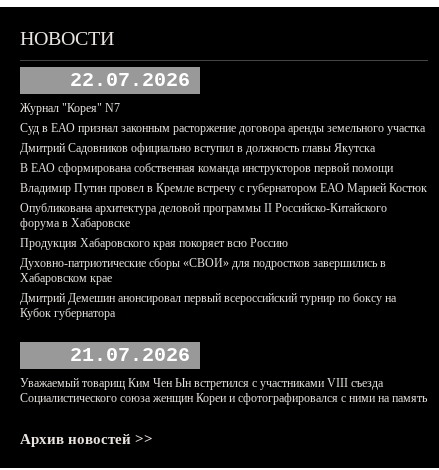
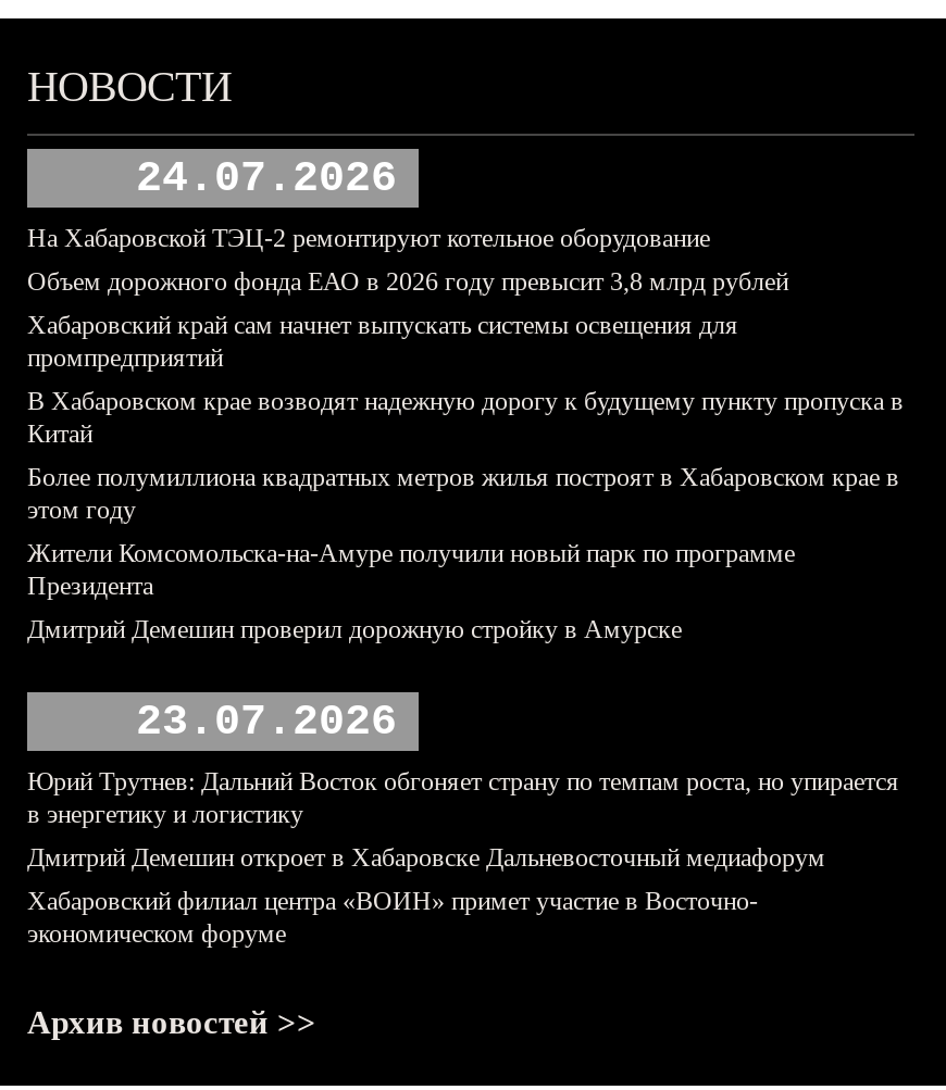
[20,69,427,320] 22.07.2026 | Журнал "Корея" N7 | Суд в ЕАО признал законным расторжение договора аренды земельного участка | Дмитрий Садовников официально вступил в должность главы Якутска | В ЕАО сформирована собственная команда инструкторов первой помощи | Владимир Путин провел в Кремле встречу с губернатором ЕАО Марией Костюк | Опубликована архитектура деловой программы II Российско-Китайского | форума в Хабаровске | Продукция Хабаровского края покоряет всю Россию | Духовно-патриотические сборы «СВОИ» для подростков завершились в | Хабаровском крае | Дмитрий Демешин анонсировал первый всероссийский турнир по боксу на | Кубок губернатора -> [27,153,904,644] 24.07.2026 | На Хабаровской ТЭЦ-2 ремонтируют котельное оборудование | Объем дорожного фонда ЕАО в 2026 году превысит 3,8 млрд рублей | Хабаровский край сам начнет выпускать системы освещения для | промпредприятий | В Хабаровском крае возводят надежную дорогу к будущему пункту пропуска в | Китай | Более полумиллиона квадратных метров жилья построят в Хабаровском крае в | этом году | Жители Комсомольска-на-Амуре получили новый парк по программе | Президента | Дмитрий Демешин проверил дорожную стройку в Амурске
[20,344,427,405] 21.07.2026 | Уважаемый товарищ Ким Чен Ын встретился с участниками VIII съезда | Социалистического союза женщин Кореи и сфотографировался с ними на память -> [27,697,899,949] 23.07.2026 | Юрий Трутнев: Дальний Восток обгоняет страну по темпам роста, но упирается | в энергетику и логистику | Дмитрий Демешин откроет в Хабаровске Дальневосточный медиафорум | Хабаровский филиал центра «ВОИН» примет участие в Восточно- | экономическом форуме

